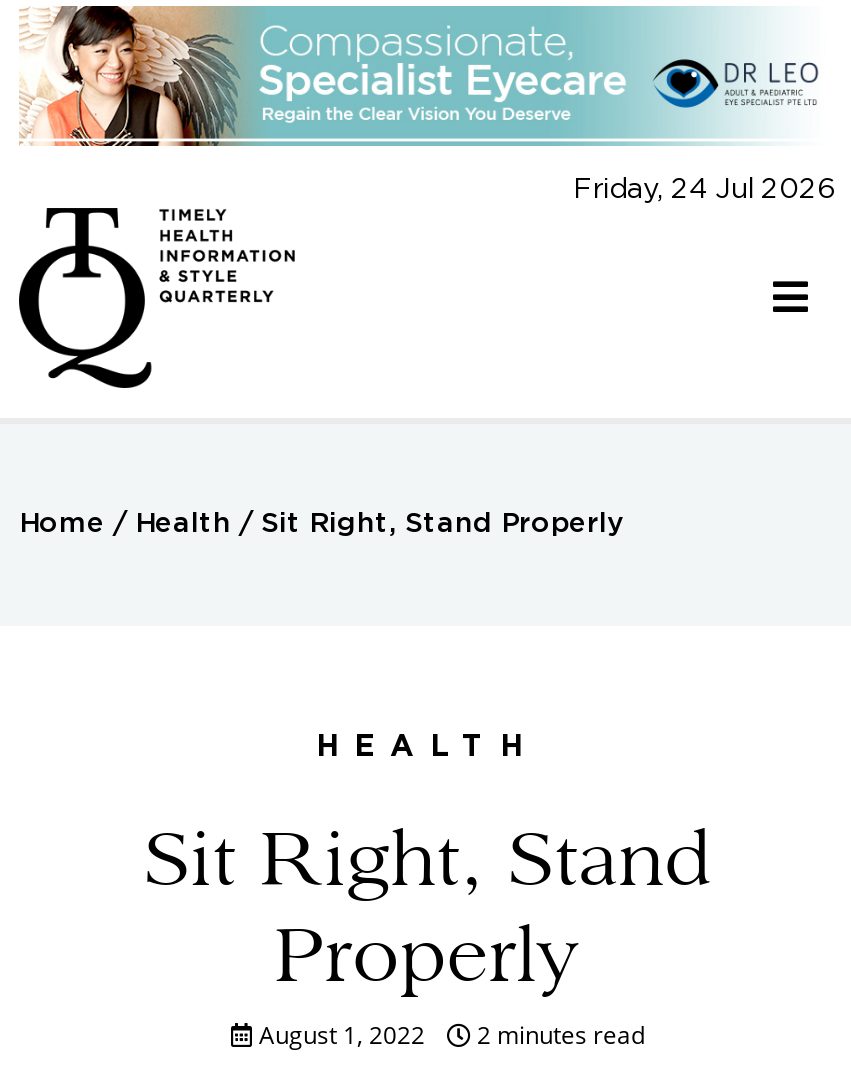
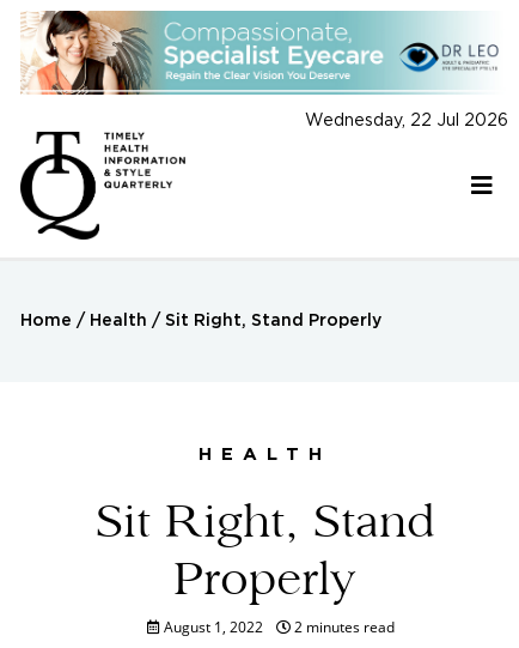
[573,171,835,201] Friday, 24 Jul 2026 -> [305,110,508,128] Wednesday, 22 Jul 2026

